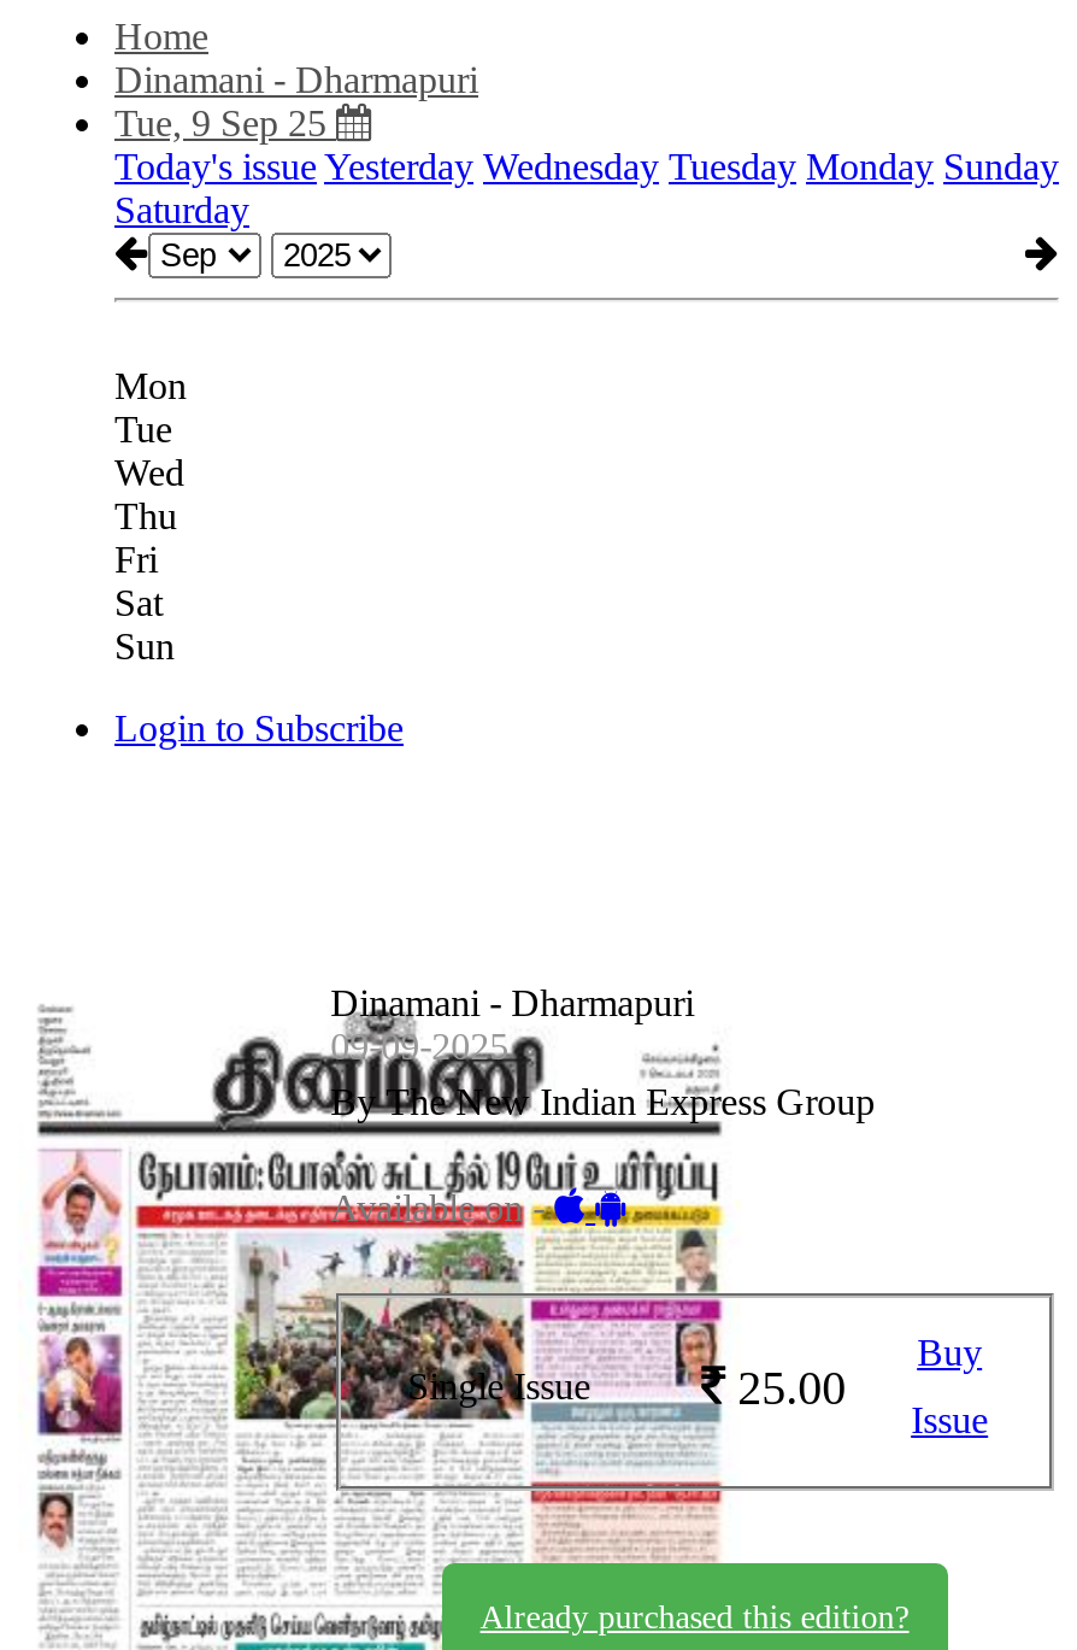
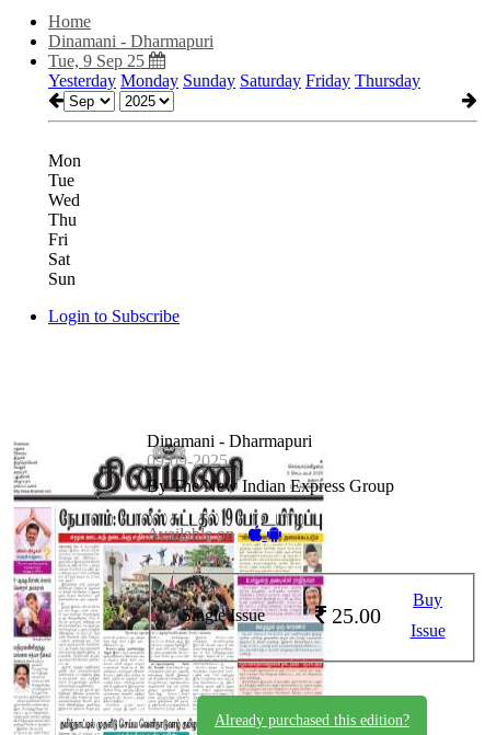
[114,146,1059,230] Today's issue Yesterday Wednesday Tuesday Monday Sunday | Saturday -> [48,71,420,90] Yesterday Monday Sunday Saturday Friday Thursday

